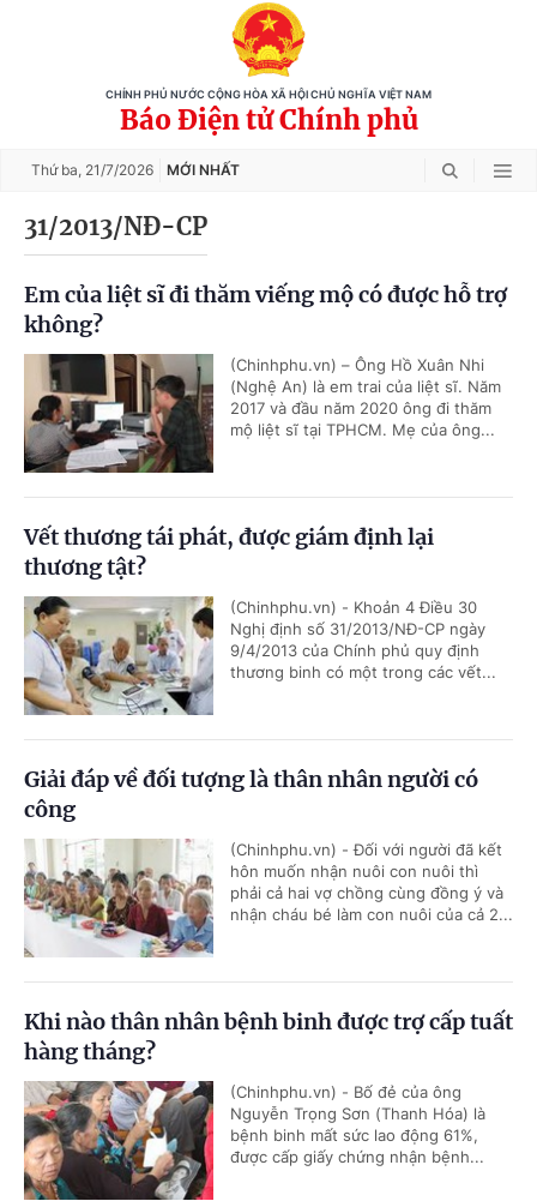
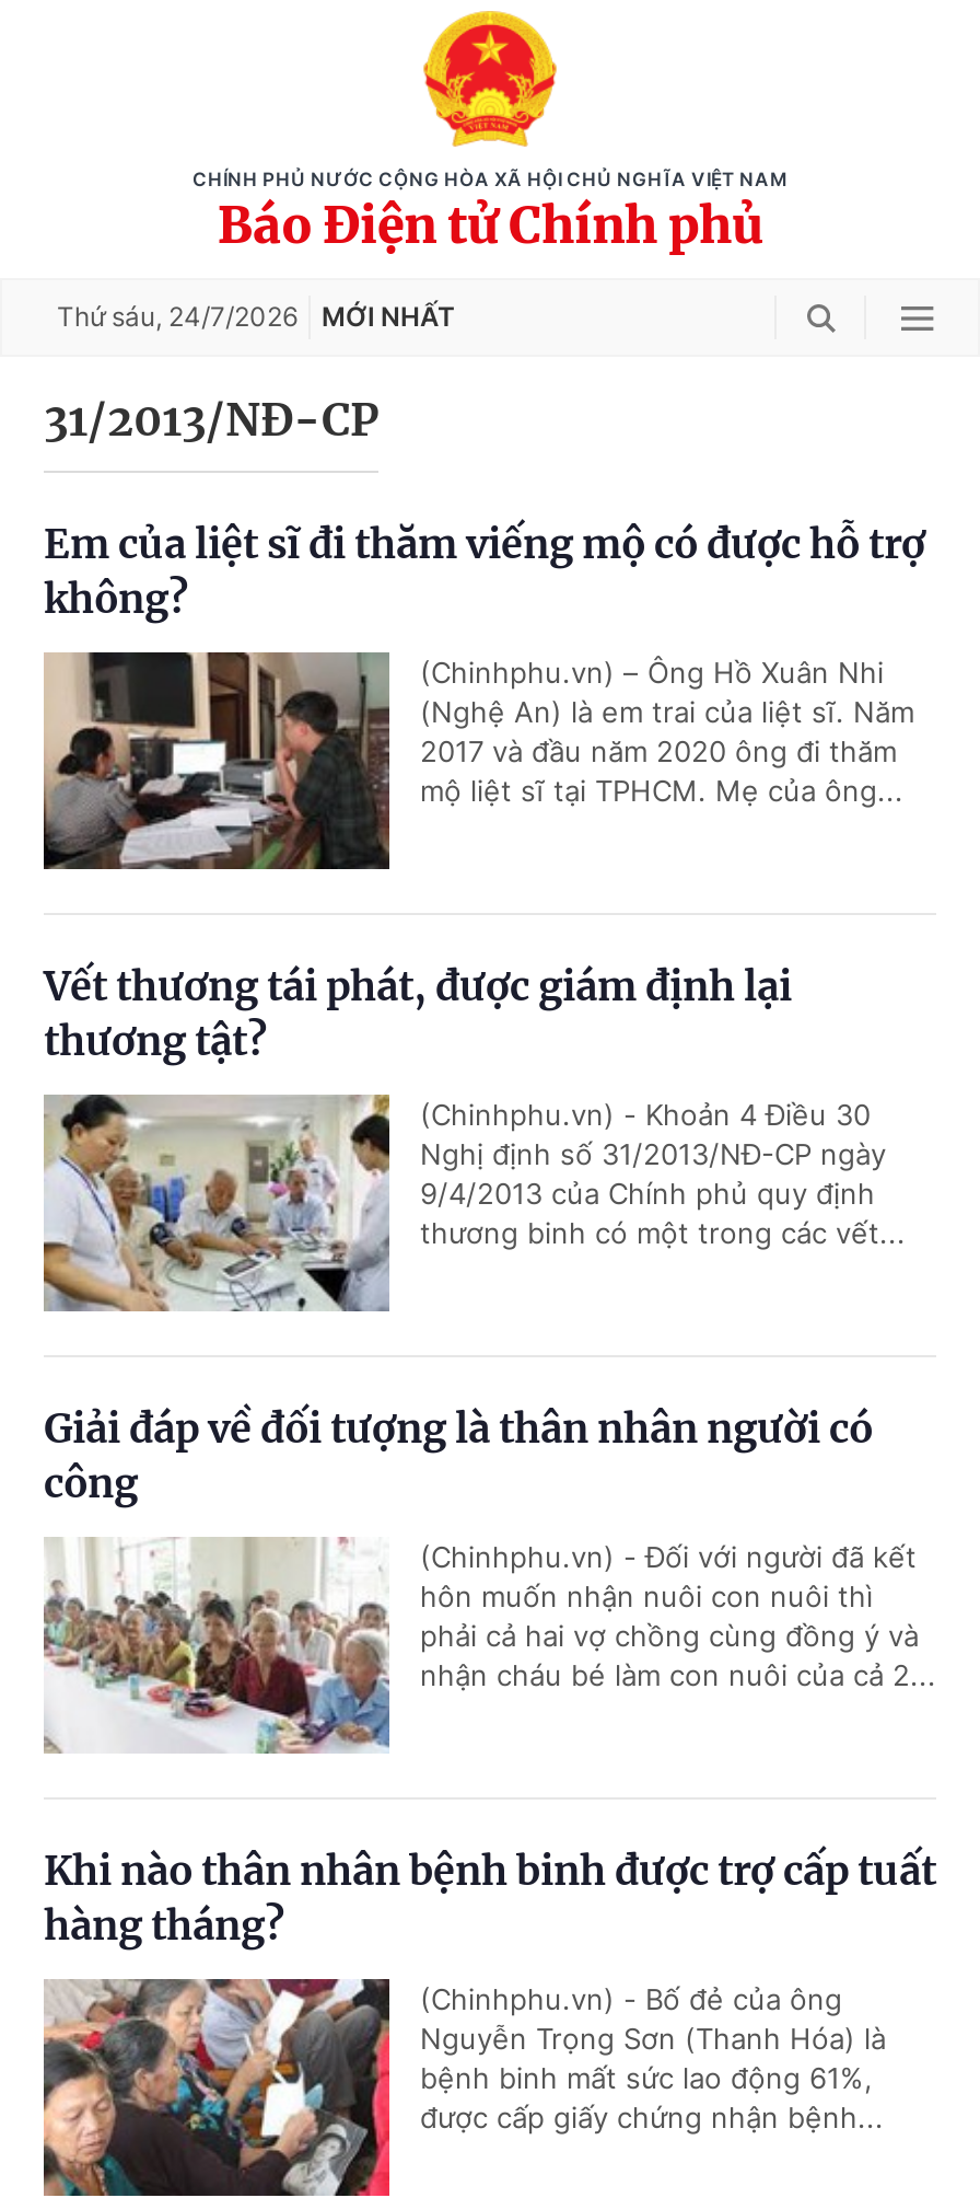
[31,161,240,179] Thứ ba, 21/7/2026 MỚI NHẤT -> [57,300,455,333] Thứ sáu, 24/7/2026 MỚI NHẤT

